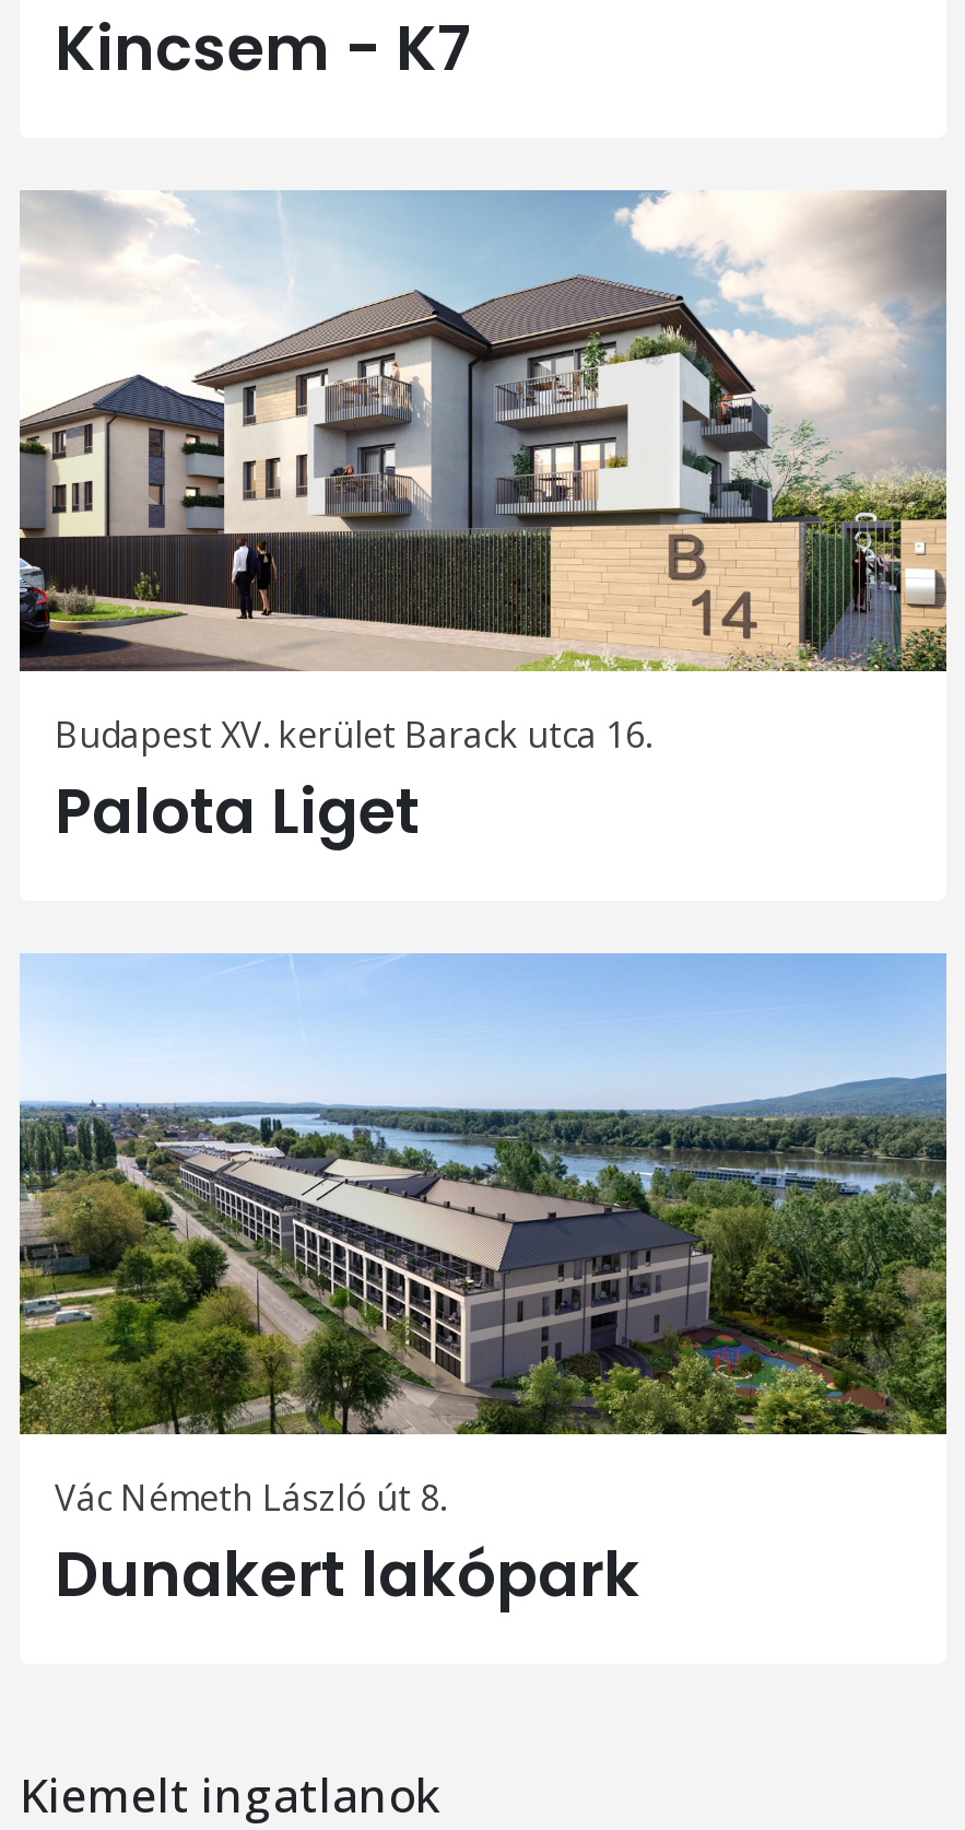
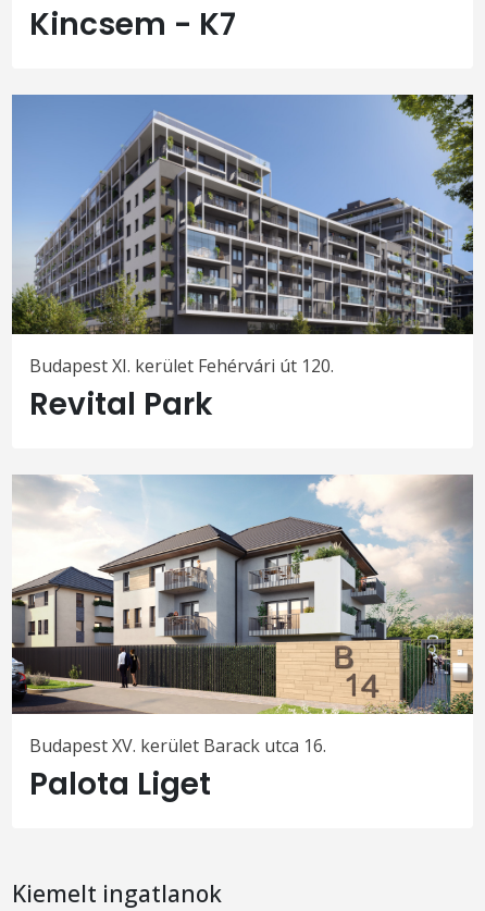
none -> [11,94,474,426] [image] | Budapest XI. kerület Fehérvári út 120. | Revital Park
moved [15,188,951,855] -> [10,473,475,805]: [image] | Budapest XV. kerület Barack utca 16. | Palota Liget
[17,951,949,1618] [image] | Vác Németh László út 8. | Dunakert lakópark -> none

